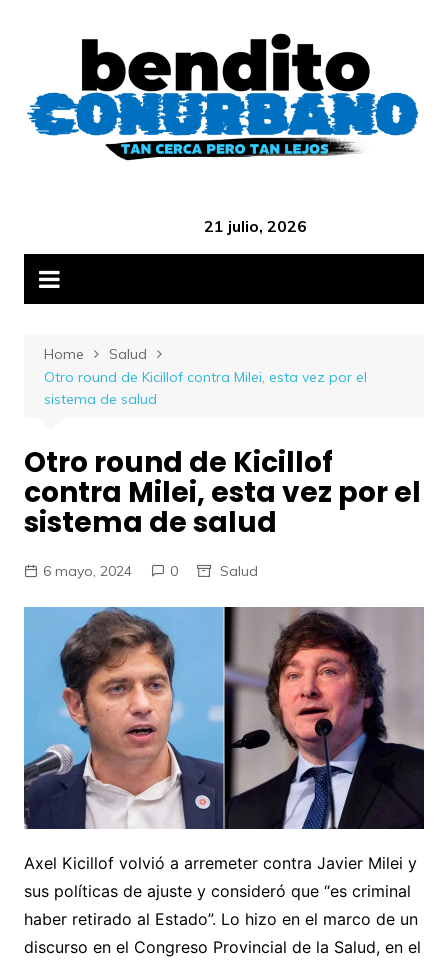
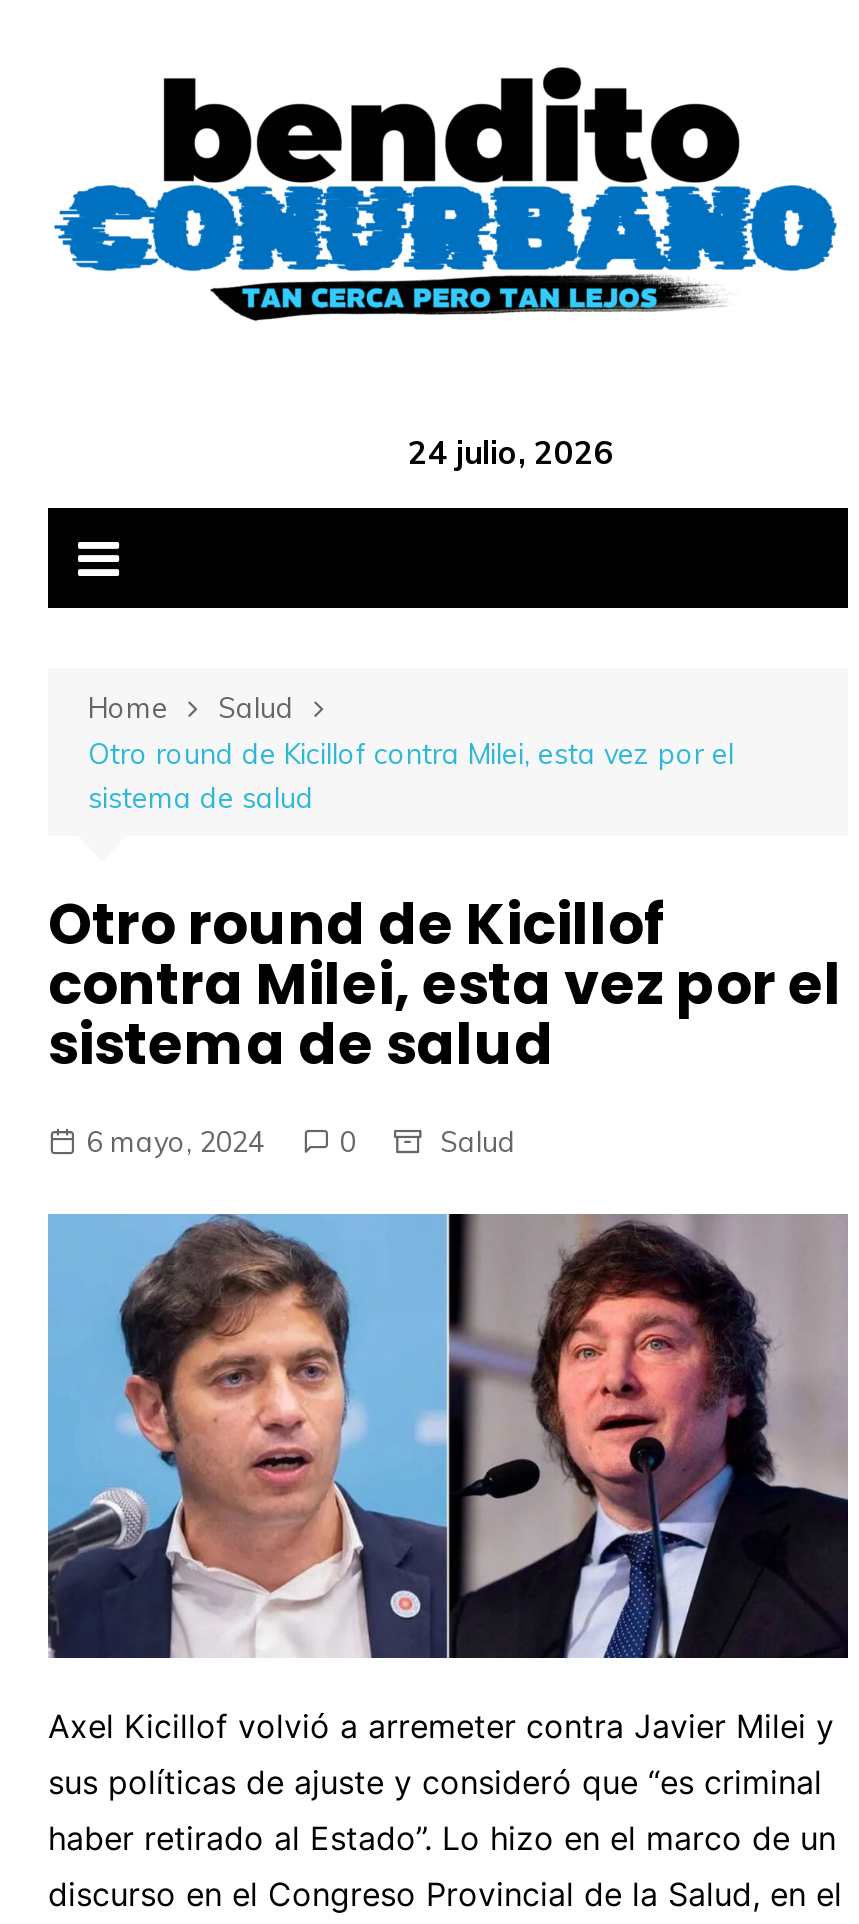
[204,216,307,236] 21 julio, 2026 -> [408,432,614,472] 24 julio, 2026

